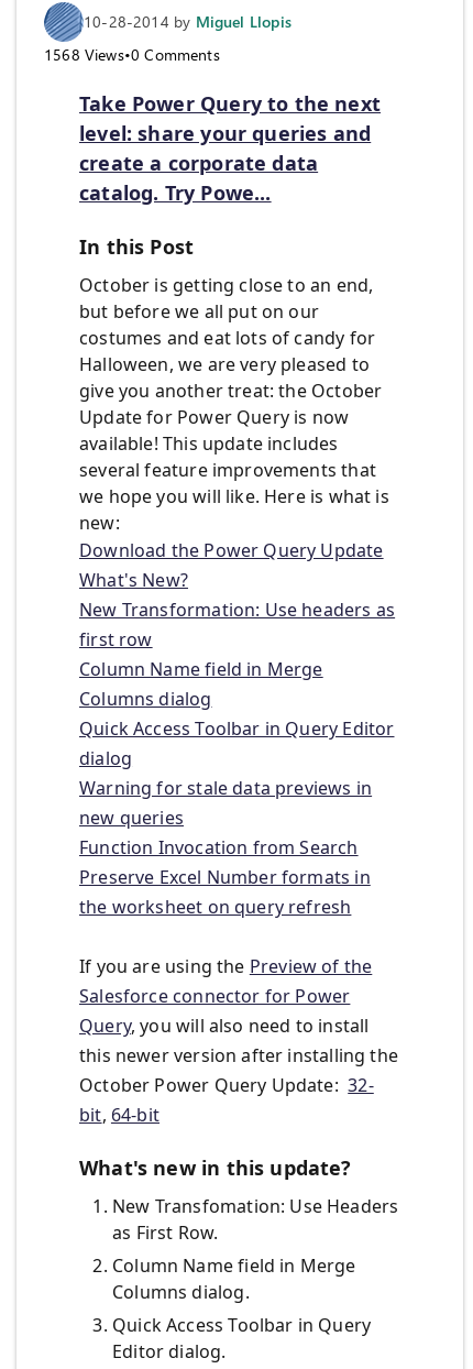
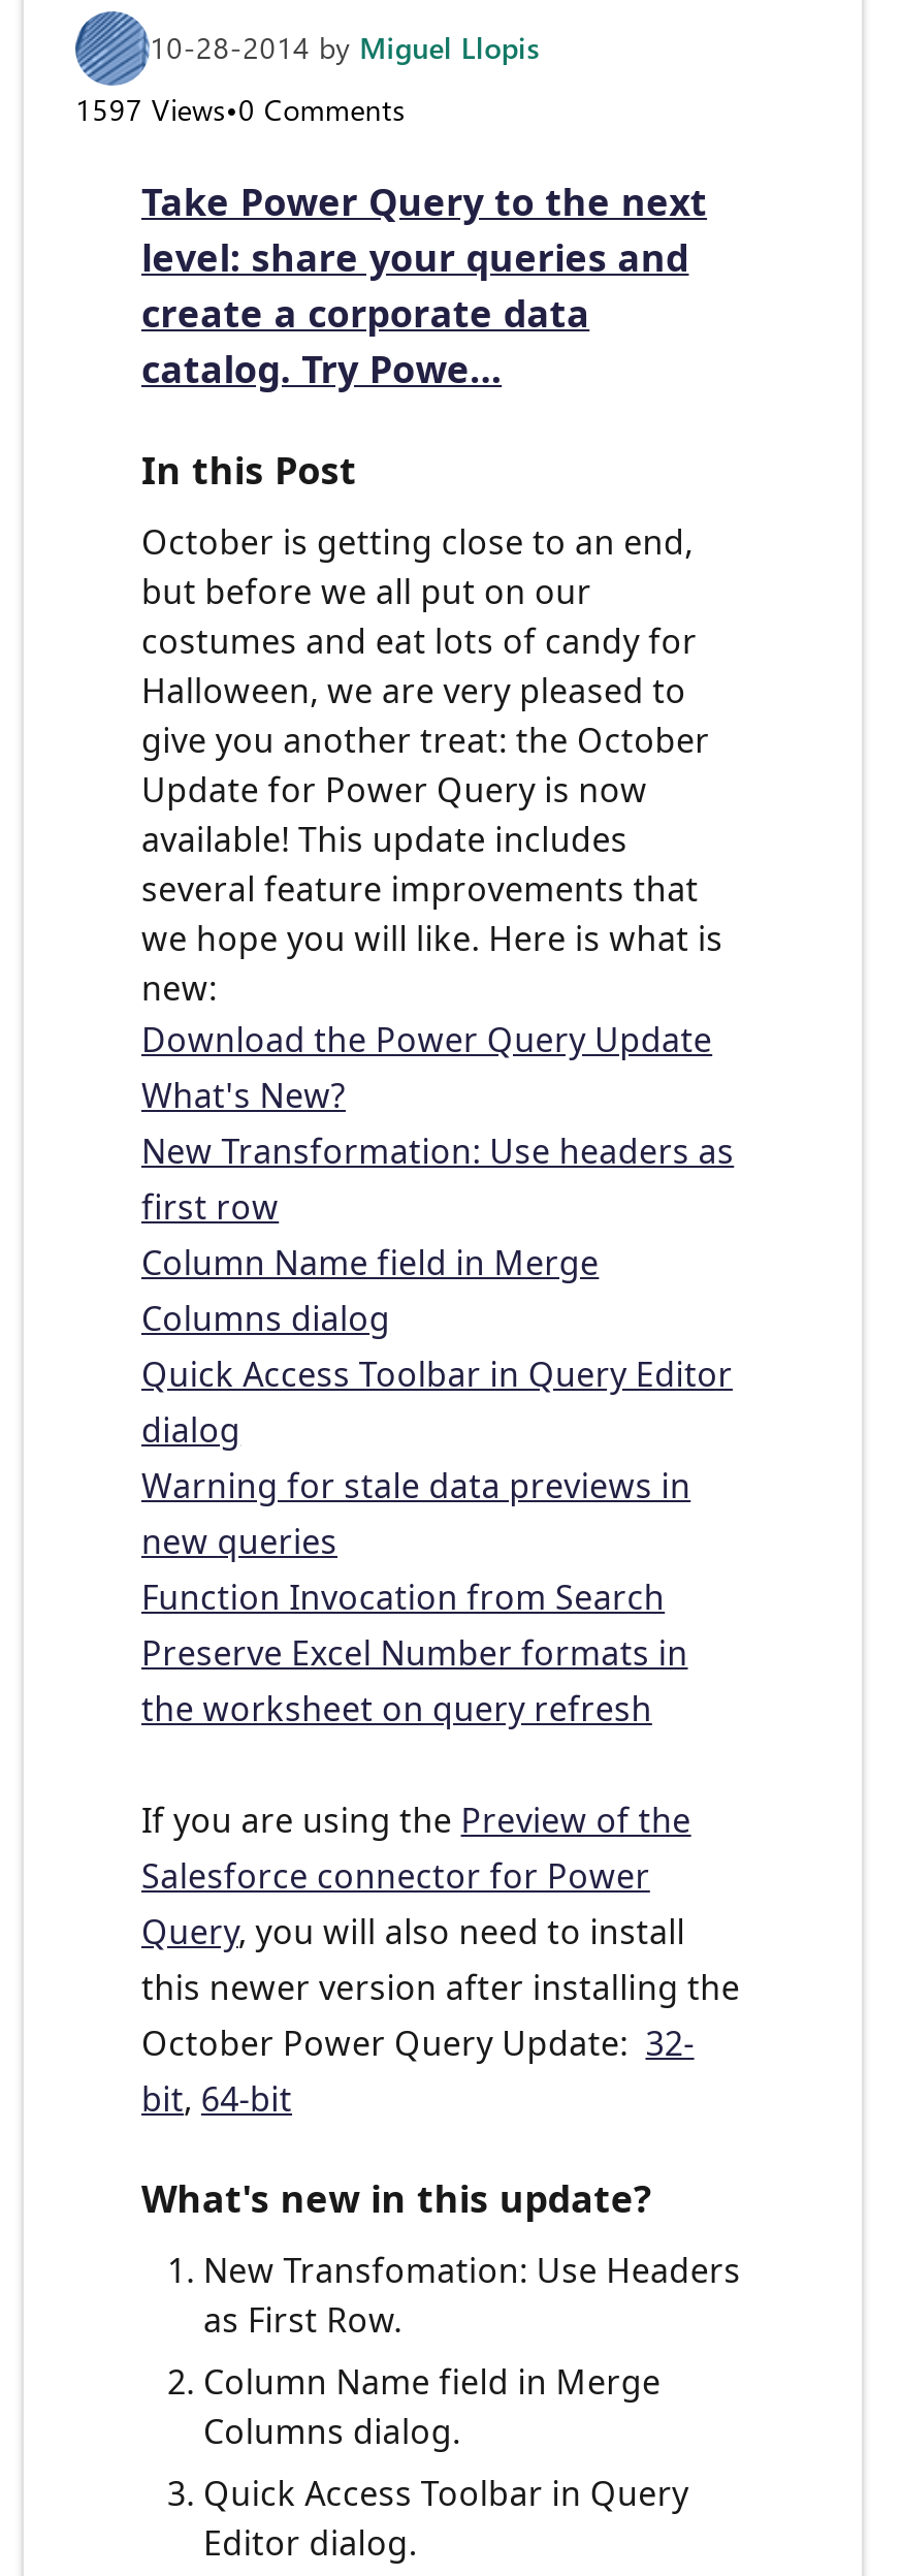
[44,44,220,65] 1568 Views•0 Comments -> [75,91,405,130] 1597 Views•0 Comments

